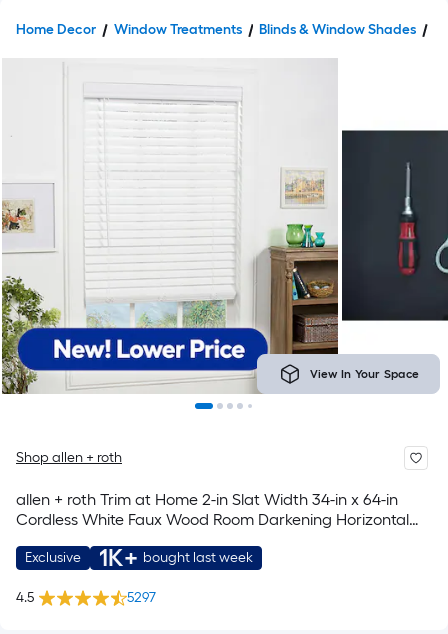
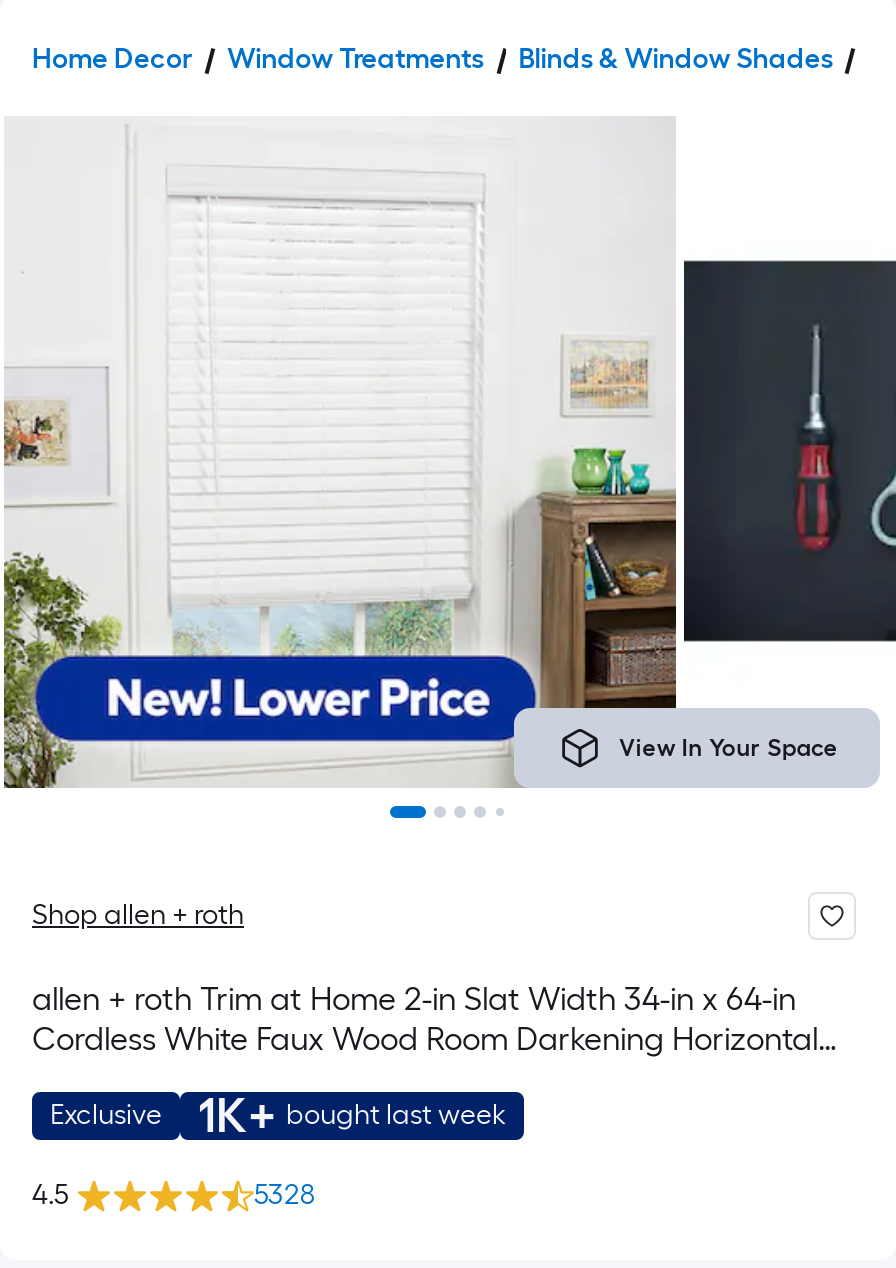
[127,589,156,606] 5297 -> [254,1178,314,1212] 5328

